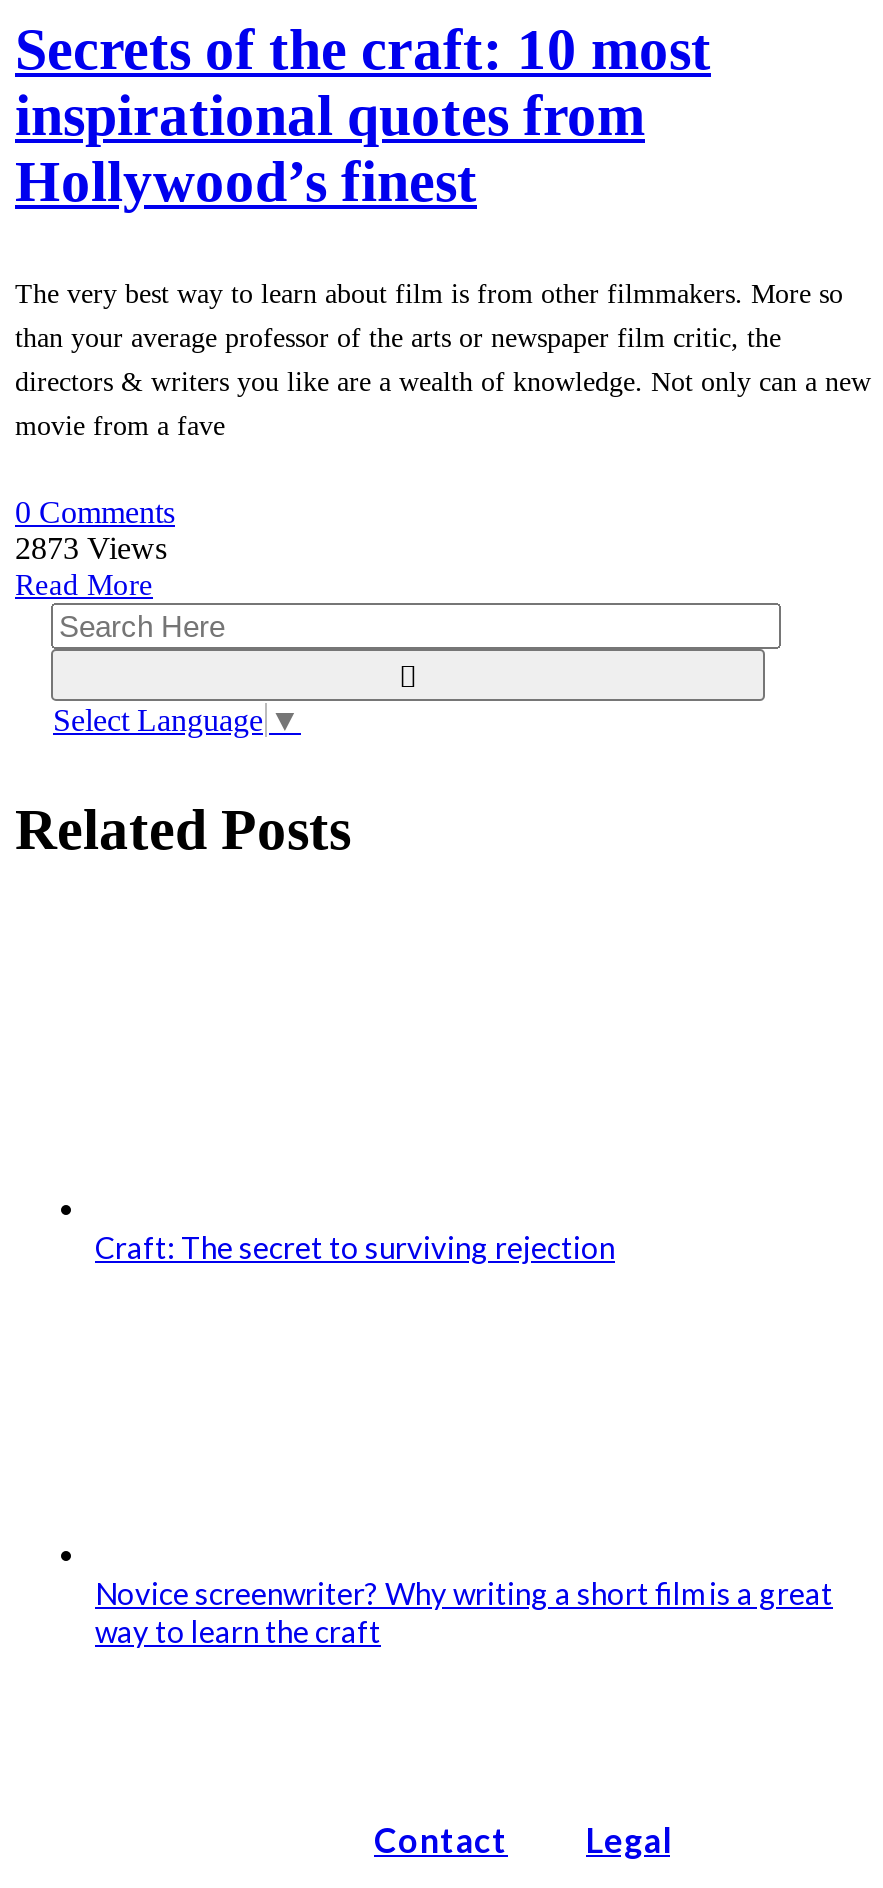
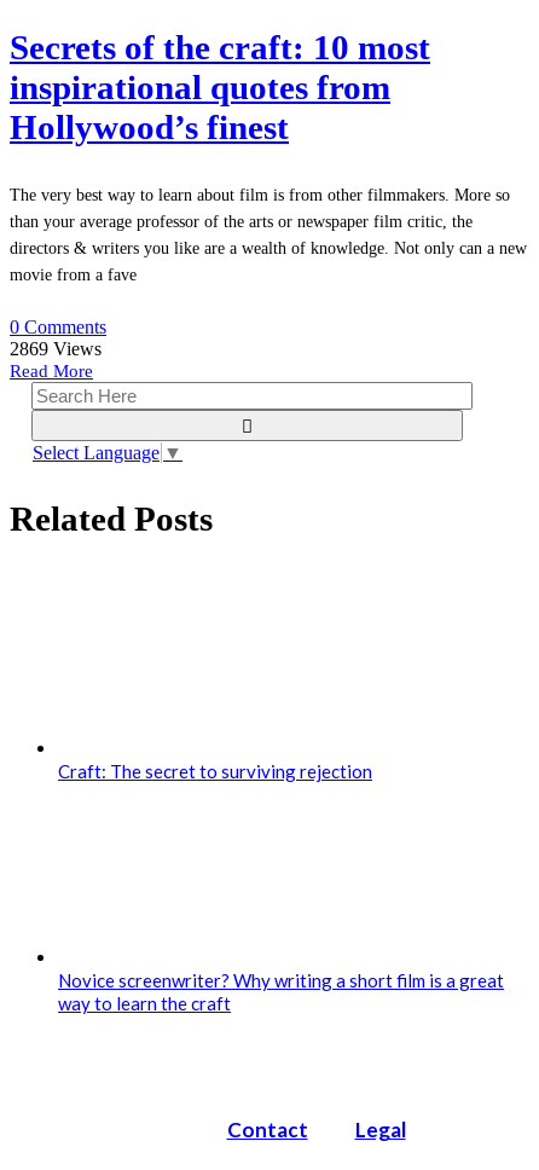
[15,531,167,565] 2873 Views -> [10,338,102,359] 2869 Views

